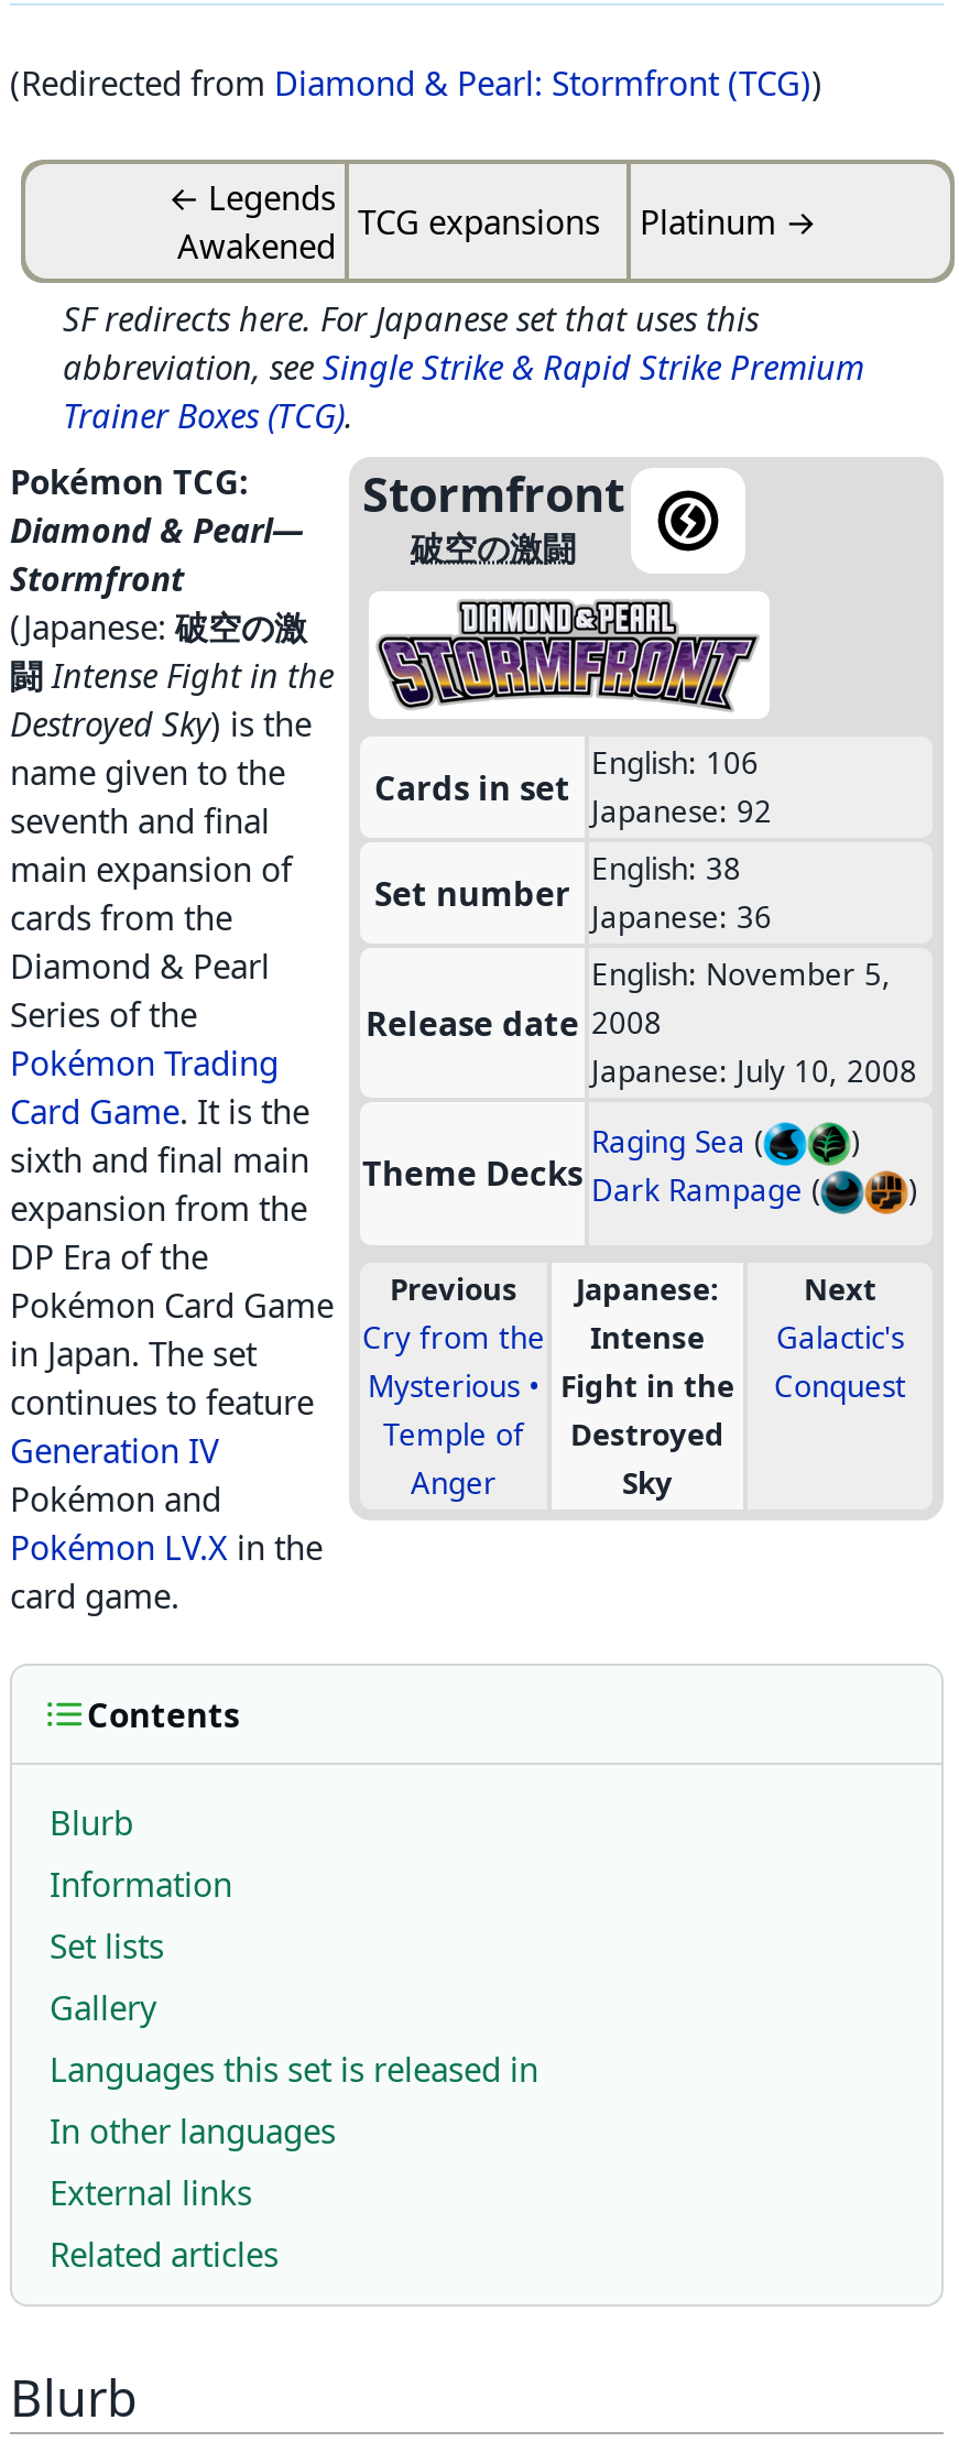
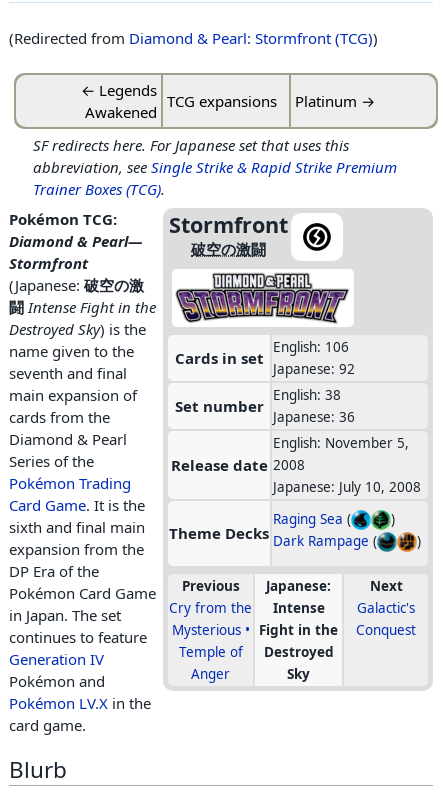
[50,1691,538,2275] Contents | Blurb | Information | Set lists | Gallery | Languages this set is released in | In other languages | External links | Related articles -> none

